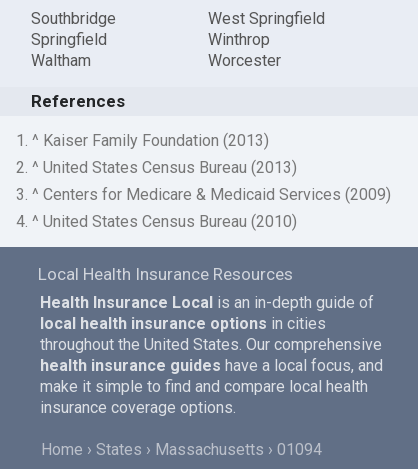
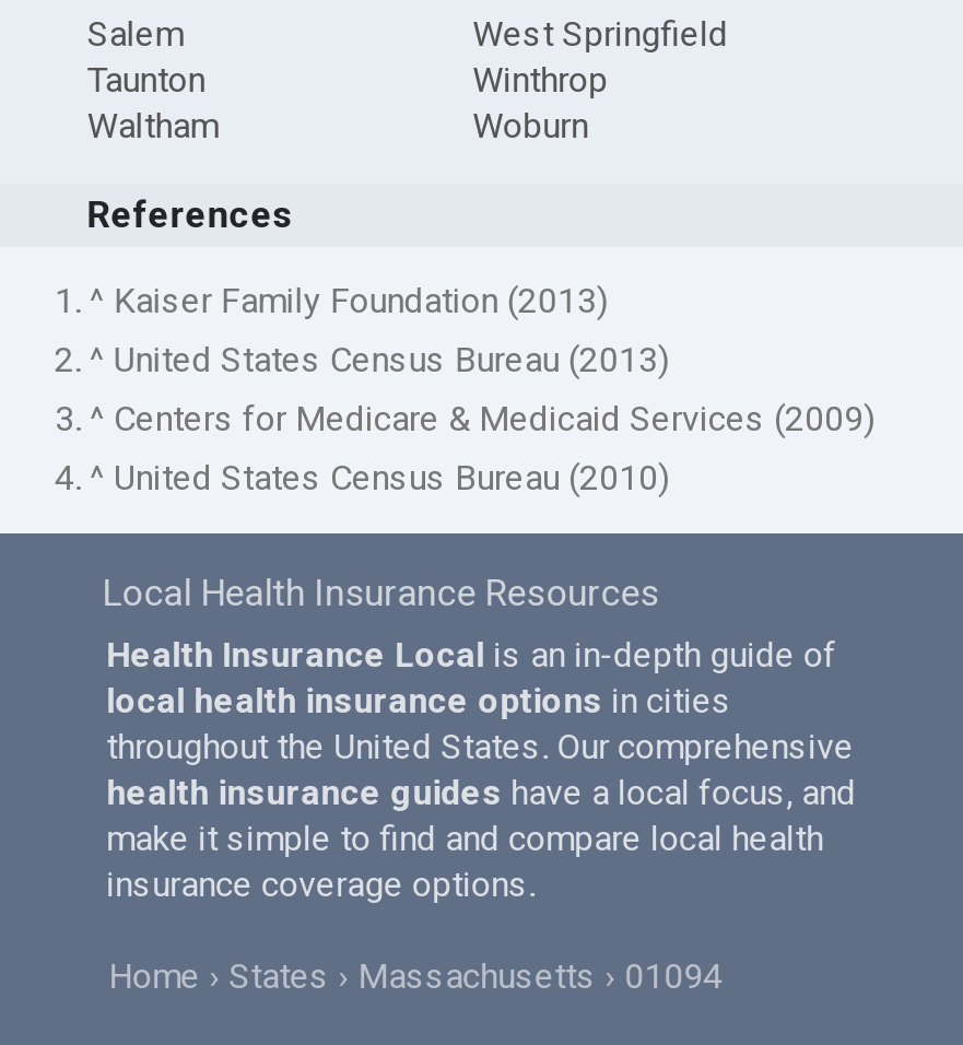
[31,9,116,49] Southbridge | Springfield -> [87,14,205,101] Salem | Taunton
[208,51,281,70] Worcester -> [472,106,588,147] Woburn

